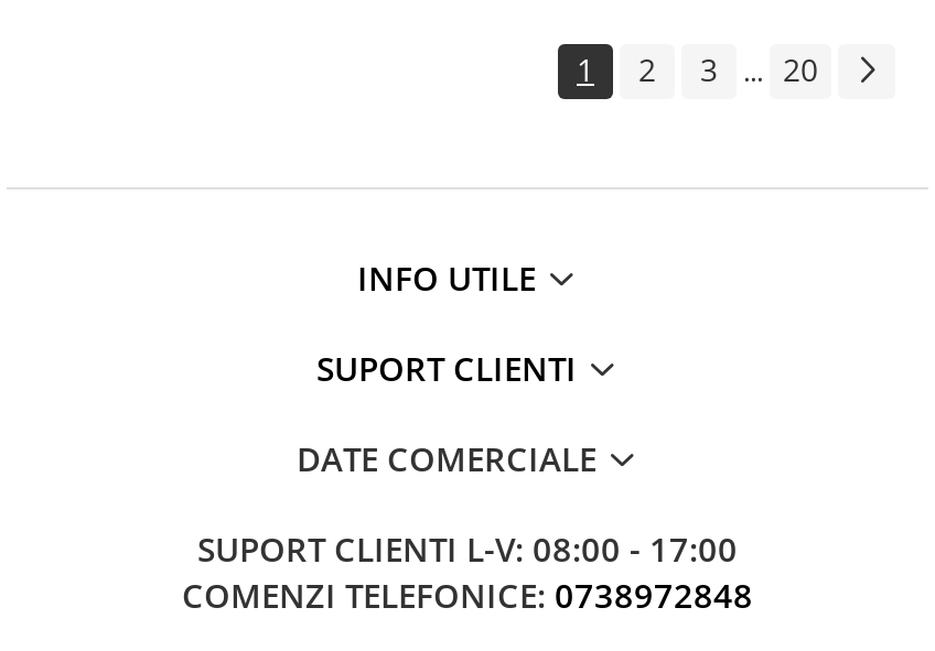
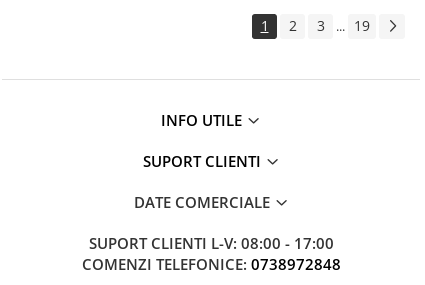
[577,48,818,90] 1 2 3 ... 20 -> [260,16,370,35] 1 2 3 ... 19

